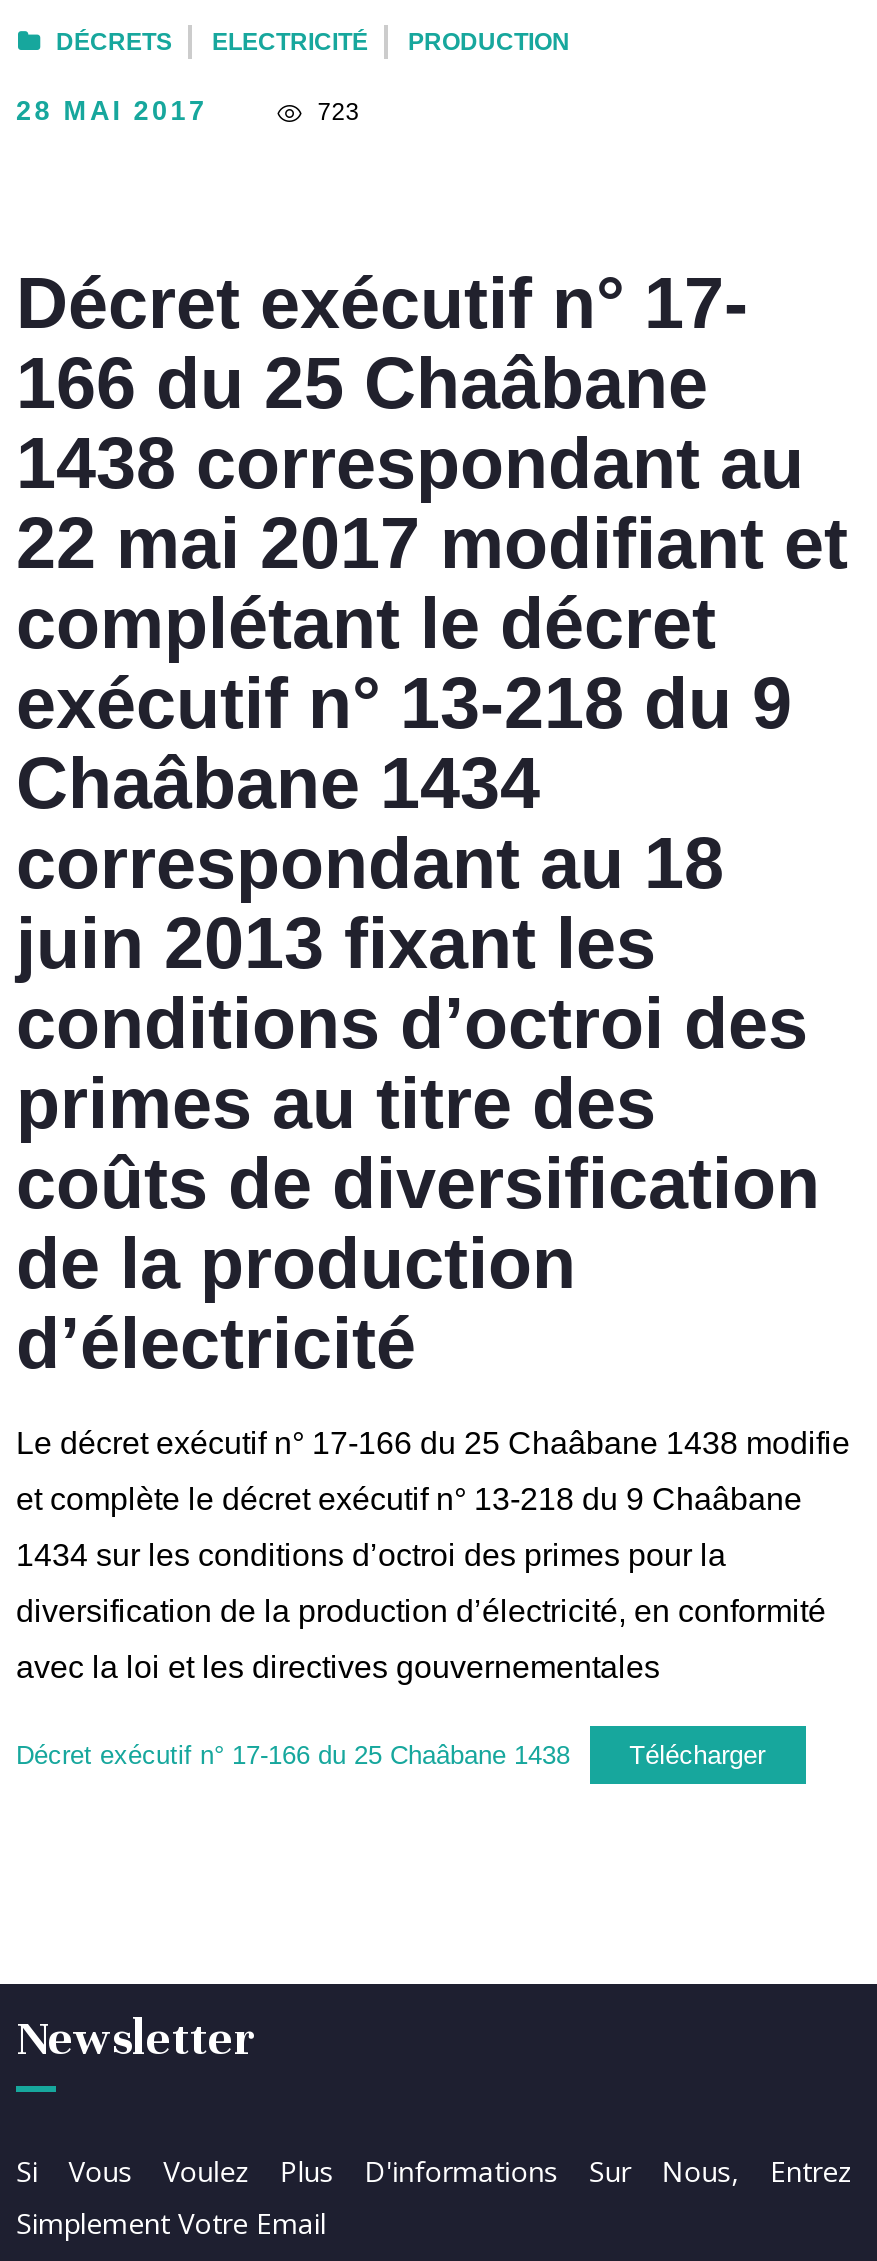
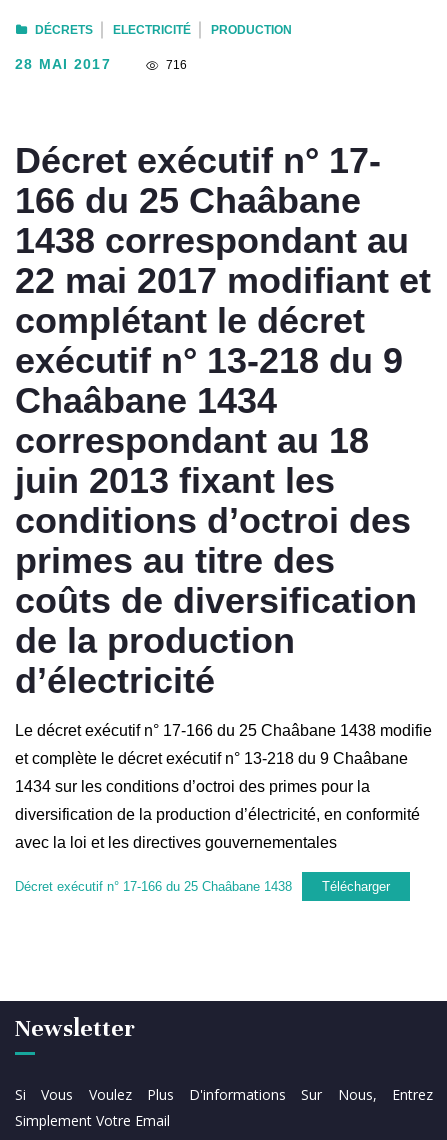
[318,98,360,126] 723 -> [166,58,187,72] 716

